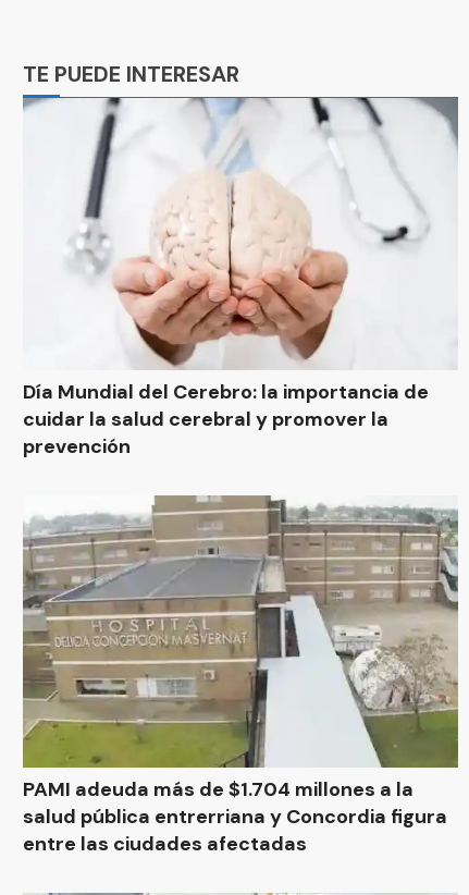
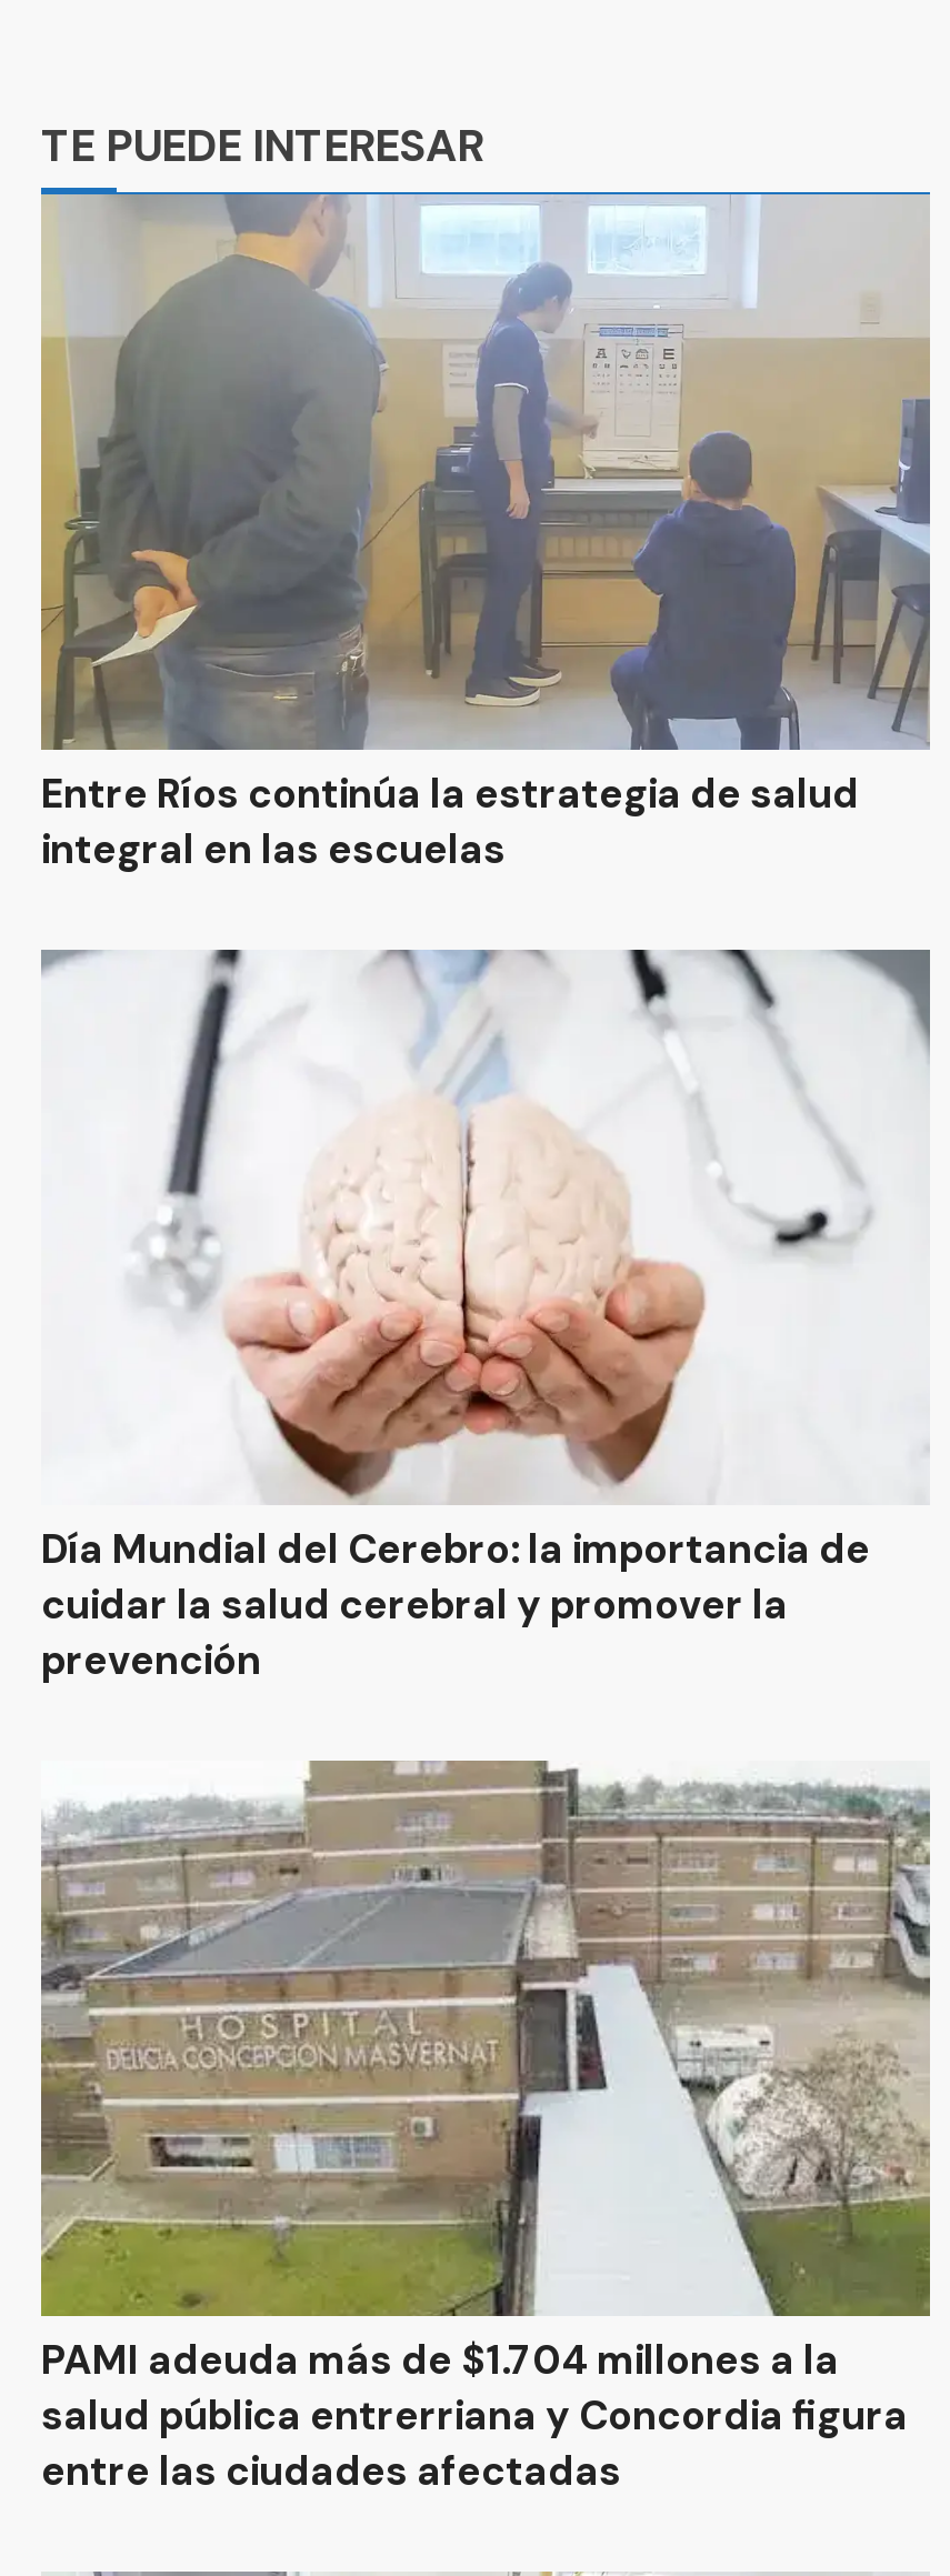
none -> [39,192,932,876] [image] | Entre Ríos continúa la estrategia de salud | integral en las escuelas

